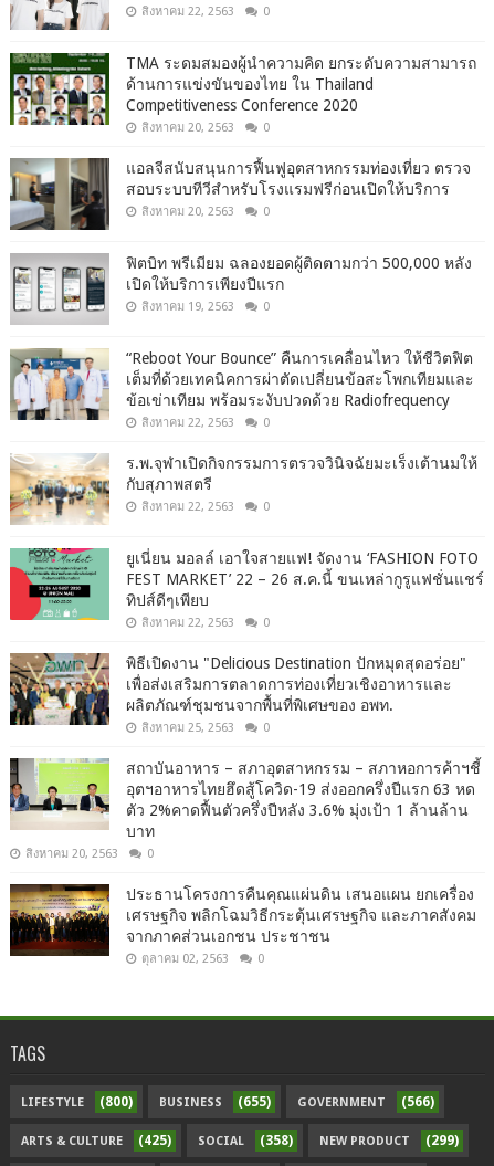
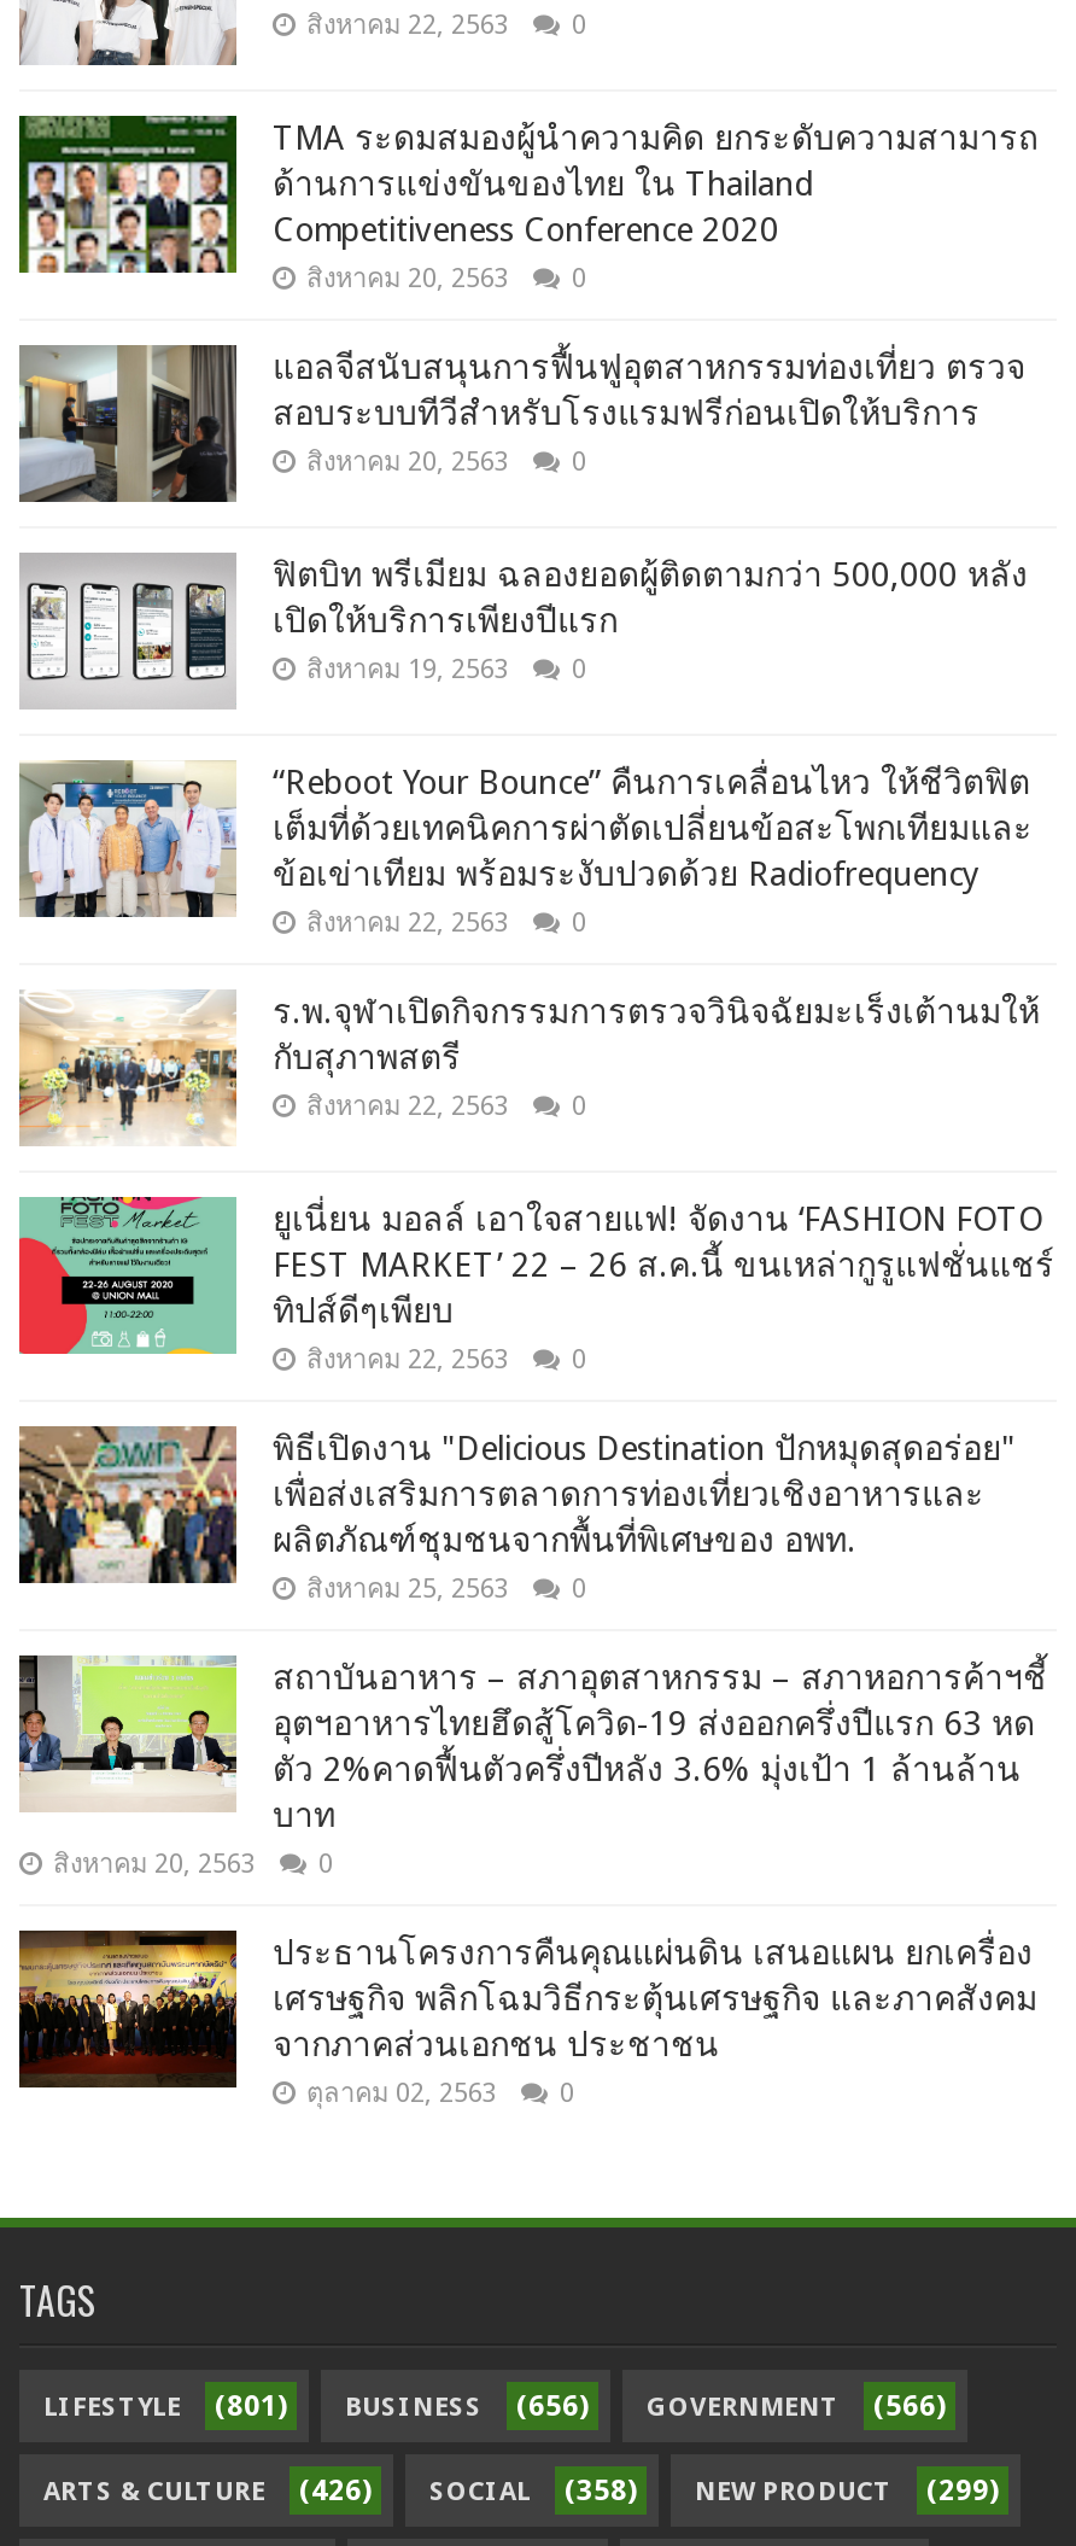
[99,1094,133,1110] (800) -> [215,2390,287,2423] (801)
[238,1094,271,1110] (655) -> [516,2390,589,2423] (656)
[21,1133,459,1149] ARTS & CULTURE (425) SOCIAL (358) NEW PRODUCT (299) -> [43,2474,999,2508] ARTS & CULTURE (426) SOCIAL (358) NEW PRODUCT (299)

